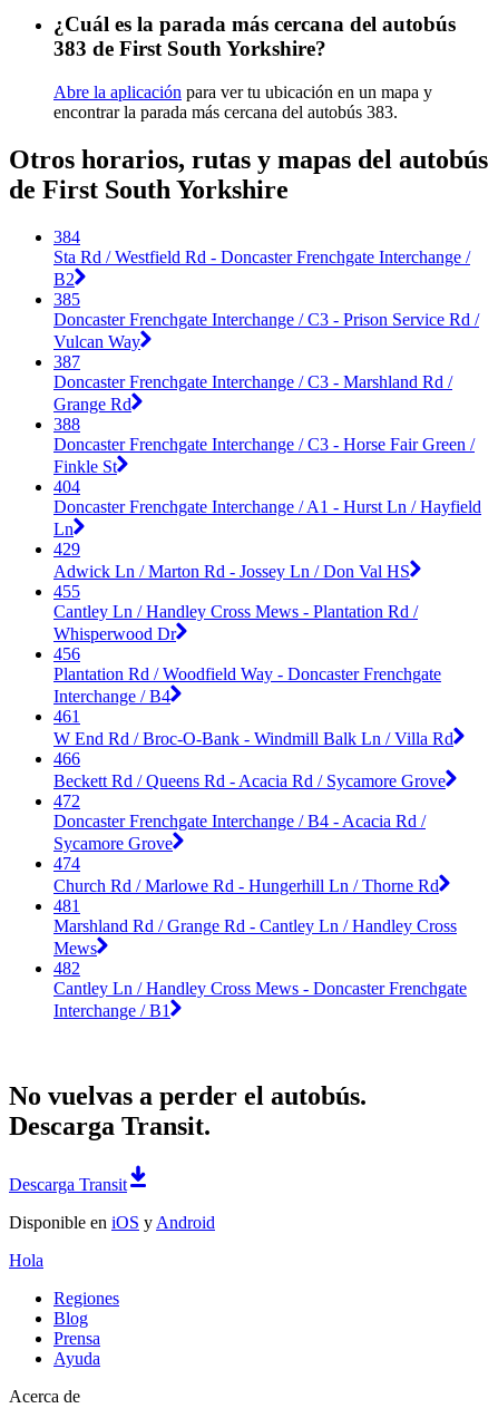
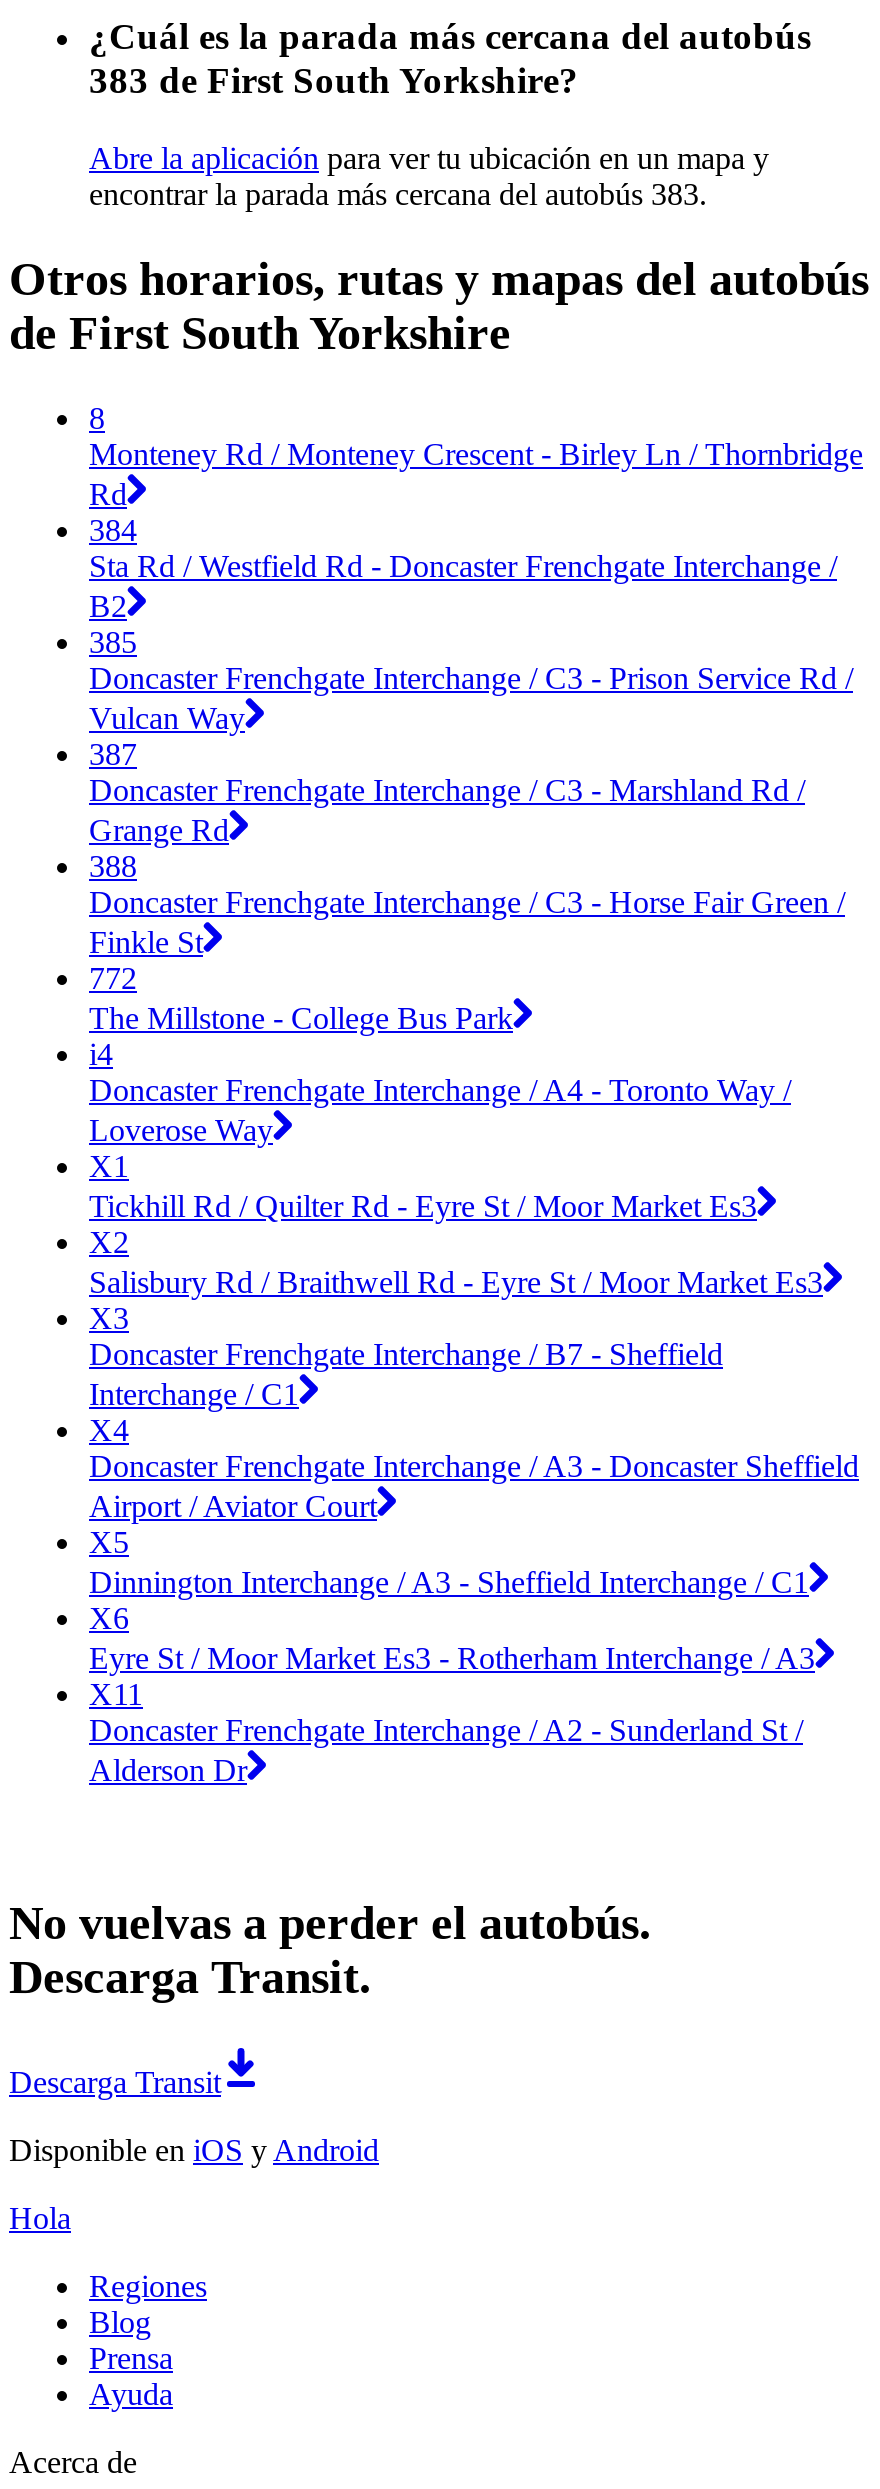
none -> [89,401,863,511] 8 | Monteney Rd / Monteney Crescent - Birley Ln / Thornbridge | Rd
moved [53,227,479,476] -> [89,513,853,959]: 384 | Sta Rd / Westfield Rd - Doncaster Frenchgate Interchange / | B2 | ... | Doncaster Frenchgate Interchange / C3 - Horse Fair Green / | Finkle St
[53,477,481,1020] 404 | Doncaster Frenchgate Interchange / A1 - Hurst Ln / Hayfield | Ln | 429 | Adwick Ln / Marton Rd - Jossey Ln / Don Val HS | 455 | Cantley Ln / Handley Cross Mews - Plantation Rd / | Whisperwood Dr | 456 | Plantation Rd / Woodfield Way - Doncaster Frenchgate | Interchange / B4 | 461 | W End Rd / Broc-O-Bank - Windmill Balk Ln / Villa Rd | 466 | Beckett Rd / Queens Rd - Acacia Rd / Sycamore Grove | 472 | Doncaster Frenchgate Interchange / B4 - Acacia Rd / | Sycamore Grove | 474 | Church Rd / Marlowe Rd - Hungerhill Ln / Thorne Rd | 481 | Marshland Rd / Grange Rd - Cantley Ln / Handley Cross | Mews | 482 | Cantley Ln / Handley Cross Mews - Doncaster Frenchgate | Interchange / B1 -> [89,961,859,1787] 772 | The Millstone - College Bus Park | i4 | Doncaster Frenchgate Interchange / A4 - Toronto Way / | Loverose Way | X1 | Tickhill Rd / Quilter Rd - Eyre St / Moor Market Es3 | X2 | Salisbury Rd / Braithwell Rd - Eyre St / Moor Market Es3 | X3 | Doncaster Frenchgate Interchange / B7 - Sheffield | Interchange / C1 | X4 | Doncaster Frenchgate Interchange / A3 - Doncaster Sheffield | Airport / Aviator Court | X5 | Dinnington Interchange / A3 - Sheffield Interchange / C1 | X6 | Eyre St / Moor Market Es3 - Rotherham Interchange / A3 | X11 | Doncaster Frenchgate Interchange / A2 - Sunderland St / | Alderson Dr

